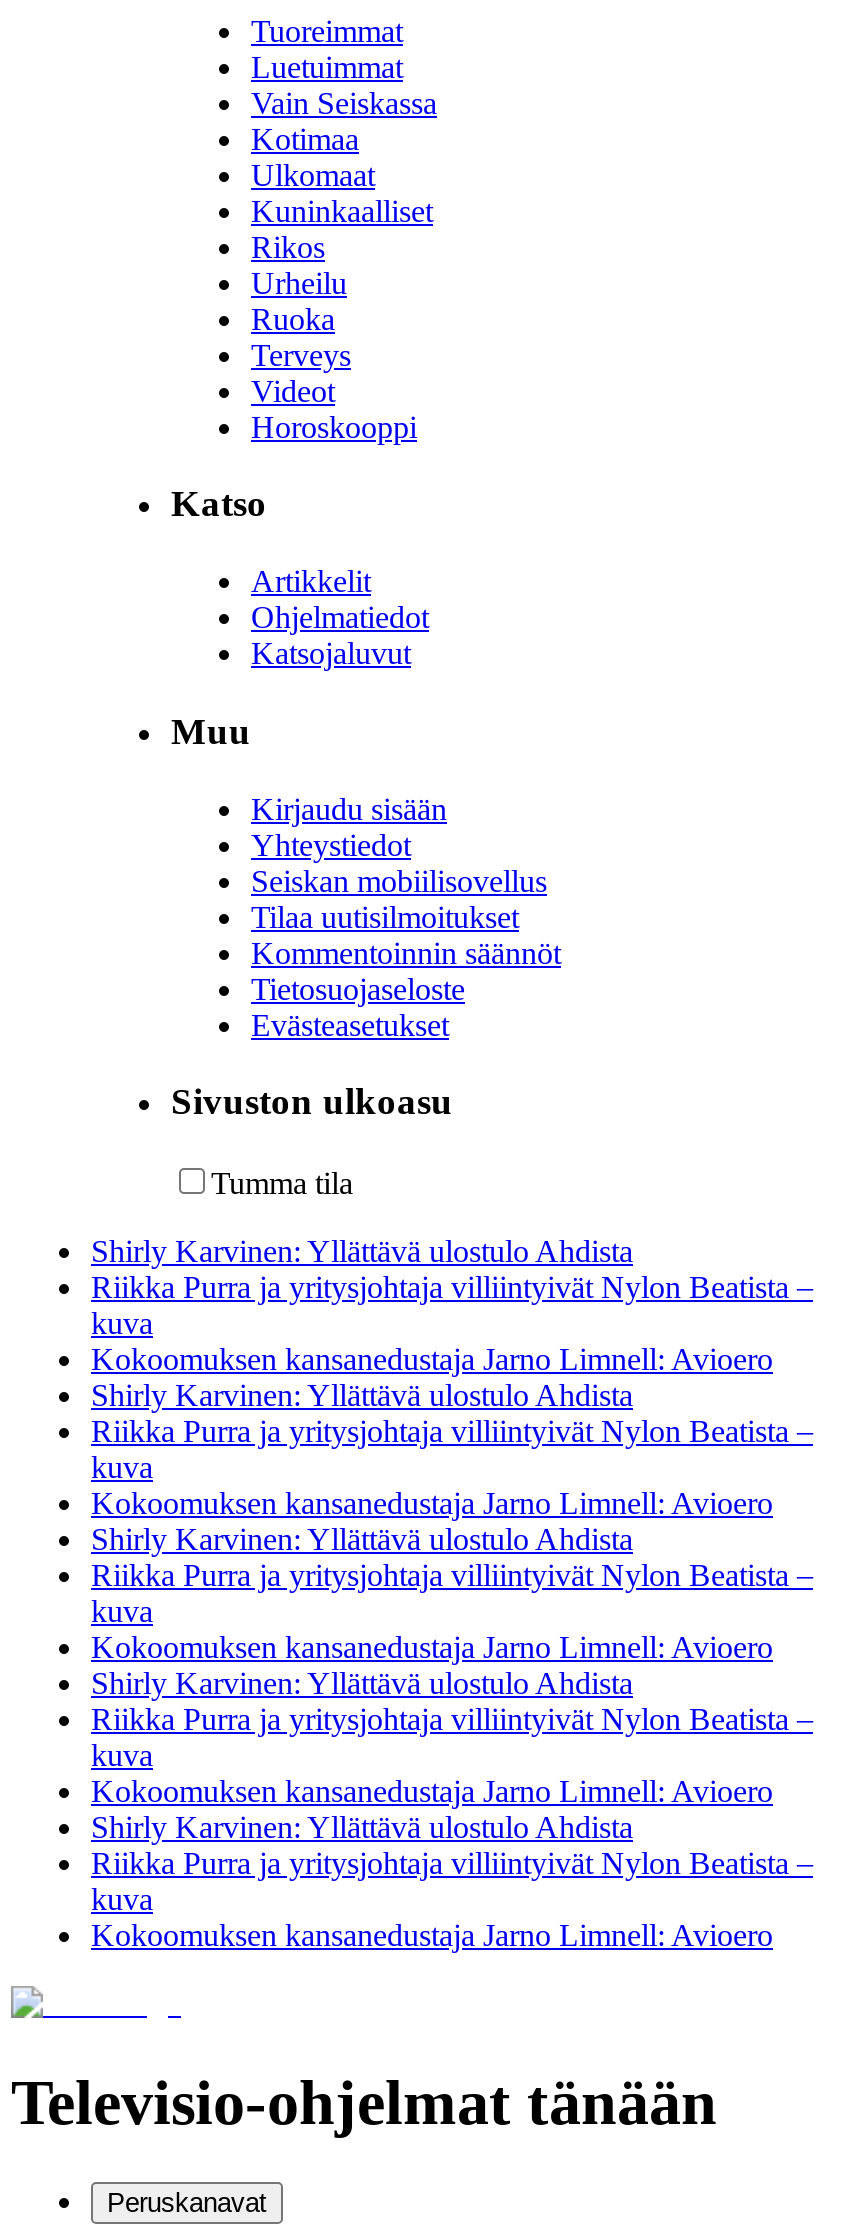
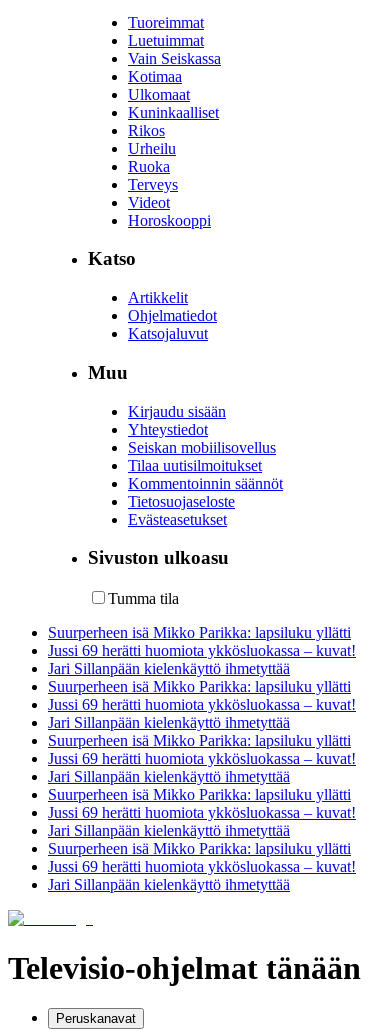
[91,1234,813,1952] Shirly Karvinen: Yllättävä ulostulo Ahdista | Riikka Purra ja yritysjohtaja villiintyivät Nylon Beatista – | kuva | Kokoomuksen kansanedustaja Jarno Limnell: Avioero | Shirly Karvinen: Yllättävä ulostulo Ahdista | Riikka Purra ja yritysjohtaja villiintyivät Nylon Beatista – | kuva | Kokoomuksen kansanedustaja Jarno Limnell: Avioero | Shirly Karvinen: Yllättävä ulostulo Ahdista | Riikka Purra ja yritysjohtaja villiintyivät Nylon Beatista – | kuva | Kokoomuksen kansanedustaja Jarno Limnell: Avioero | Shirly Karvinen: Yllättävä ulostulo Ahdista | Riikka Purra ja yritysjohtaja villiintyivät Nylon Beatista – | kuva | Kokoomuksen kansanedustaja Jarno Limnell: Avioero | Shirly Karvinen: Yllättävä ulostulo Ahdista | Riikka Purra ja yritysjohtaja villiintyivät Nylon Beatista – | kuva | Kokoomuksen kansanedustaja Jarno Limnell: Avioero -> [48,624,356,893] Suurperheen isä Mikko Parikka: lapsiluku yllätti | Jussi 69 herätti huomiota ykkösluokassa – kuvat! | Jari Sillanpään kielenkäyttö ihmetyttää | Suurperheen isä Mikko Parikka: lapsiluku yllätti | Jussi 69 herätti huomiota ykkösluokassa – kuvat! | Jari Sillanpään kielenkäyttö ihmetyttää | Suurperheen isä Mikko Parikka: lapsiluku yllätti | Jussi 69 herätti huomiota ykkösluokassa – kuvat! | Jari Sillanpään kielenkäyttö ihmetyttää | Suurperheen isä Mikko Parikka: lapsiluku yllätti | Jussi 69 herätti huomiota ykkösluokassa – kuvat! | Jari Sillanpään kielenkäyttö ihmetyttää | Suurperheen isä Mikko Parikka: lapsiluku yllätti | Jussi 69 herätti huomiota ykkösluokassa – kuvat! | Jari Sillanpään kielenkäyttö ihmetyttää

